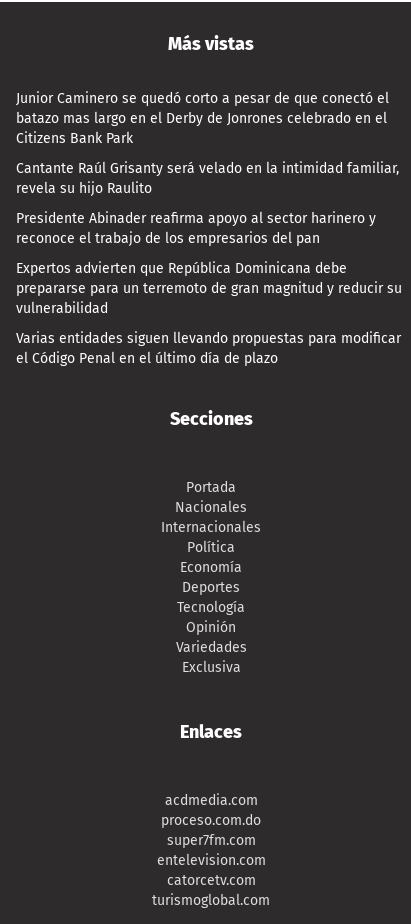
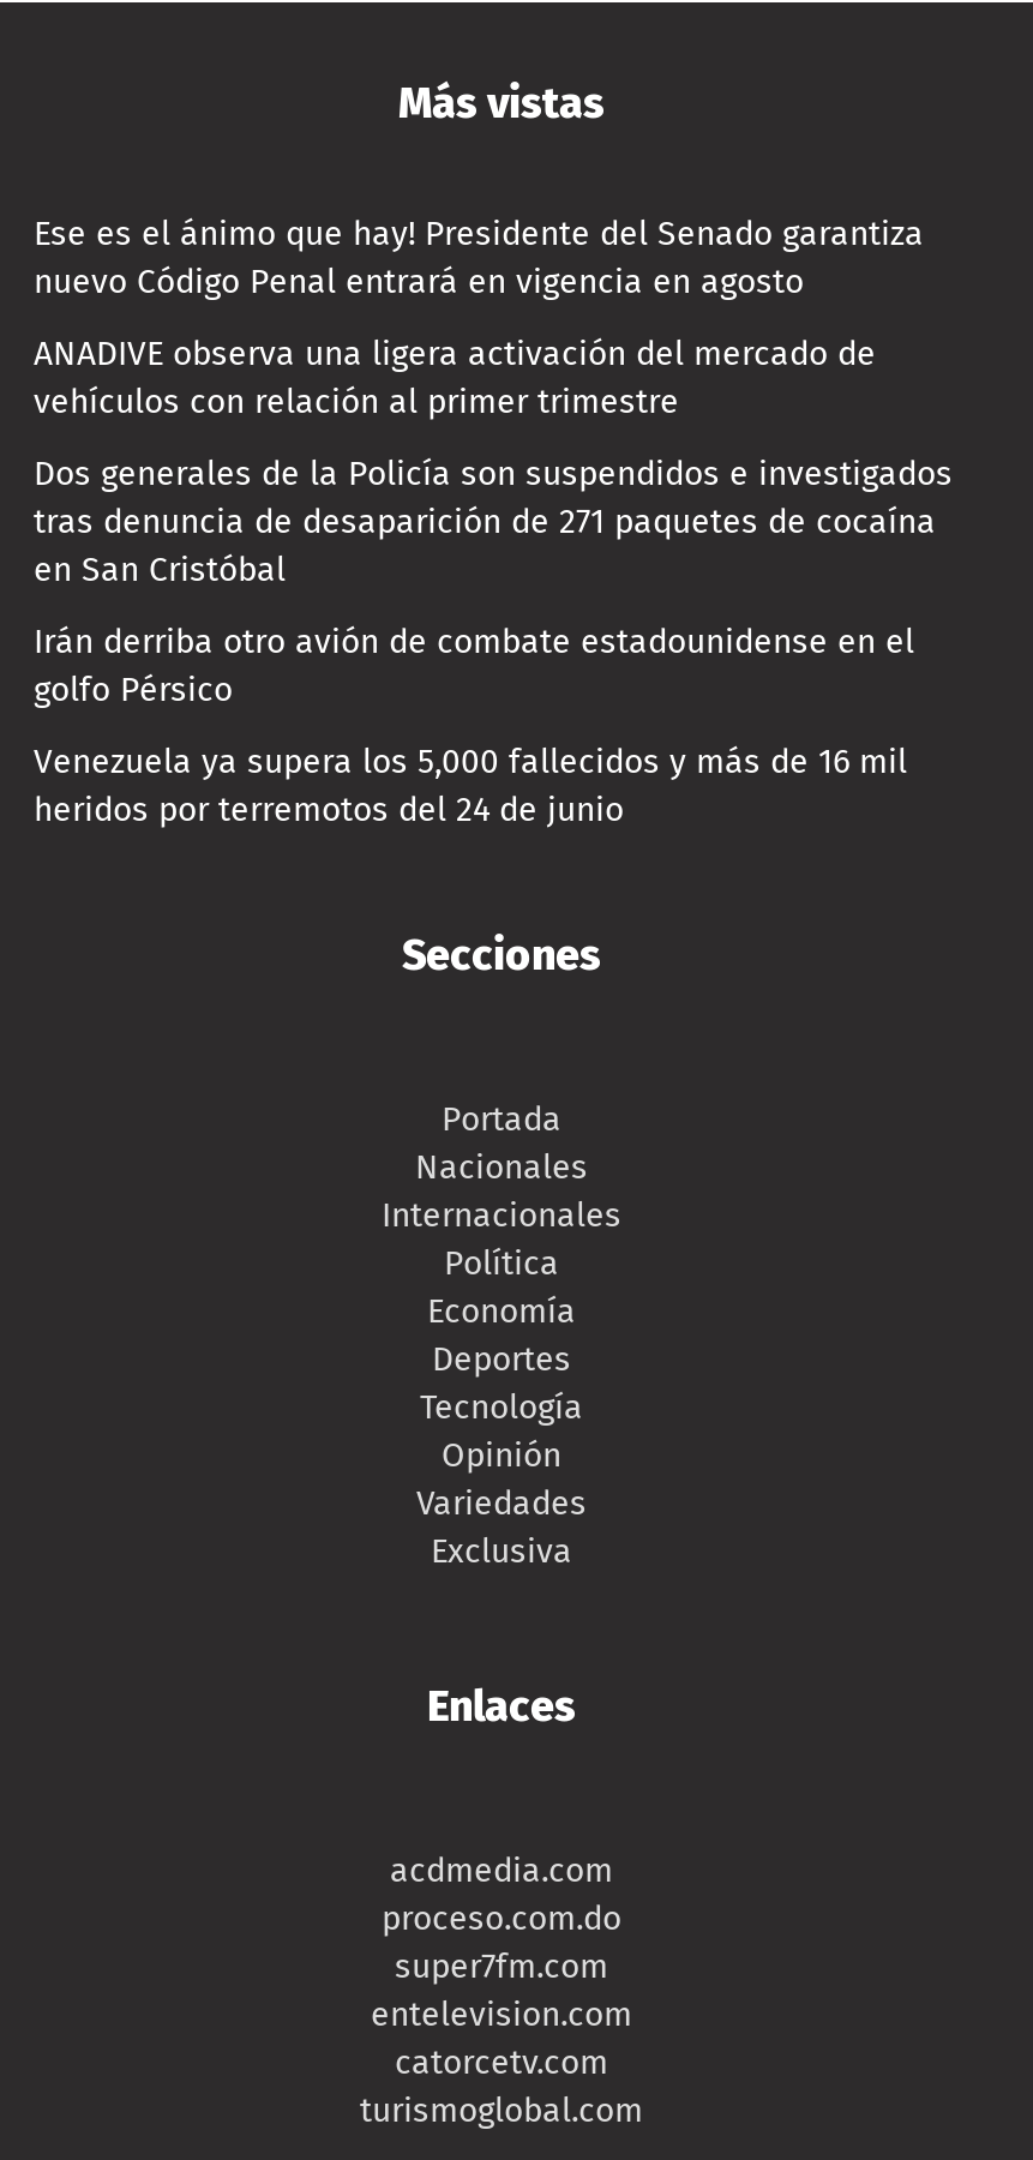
[16,90,389,147] Junior Caminero se quedó corto a pesar de que conectó el | batazo mas largo en el Derby de Jonrones celebrado en el | Citizens Bank Park -> [34,213,924,302] Ese es el ánimo que hay! Presidente del Senado garantiza | nuevo Código Penal entrará en vigencia en agosto
[16,160,399,197] Cantante Raúl Grisanty será velado en la intimidad familiar, | revela su hijo Raulito -> [34,333,876,422] ANADIVE observa una ligera activación del mercado de | vehículos con relación al primer trimestre
[16,210,376,247] Presidente Abinader reafirma apoyo al sector harinero y | reconoce el trabajo de los empresarios del pan -> [34,453,953,590] Dos generales de la Policía son suspendidos e investigados | tras denuncia de desaparición de 271 paquetes de cocaína | en San Cristóbal
[16,260,402,317] Expertos advierten que República Dominicana debe | prepararse para un terremoto de gran magnitud y reducir su | vulnerabilidad -> [34,621,914,710] Irán derriba otro avión de combate estadounidense en el | golfo Pérsico
[16,330,401,367] Varias entidades siguen llevando propuestas para modificar | el Código Penal en el último día de plazo -> [34,741,907,830] Venezuela ya supera los 5,000 fallecidos y más de 16 mil | heridos por terremotos del 24 de junio

